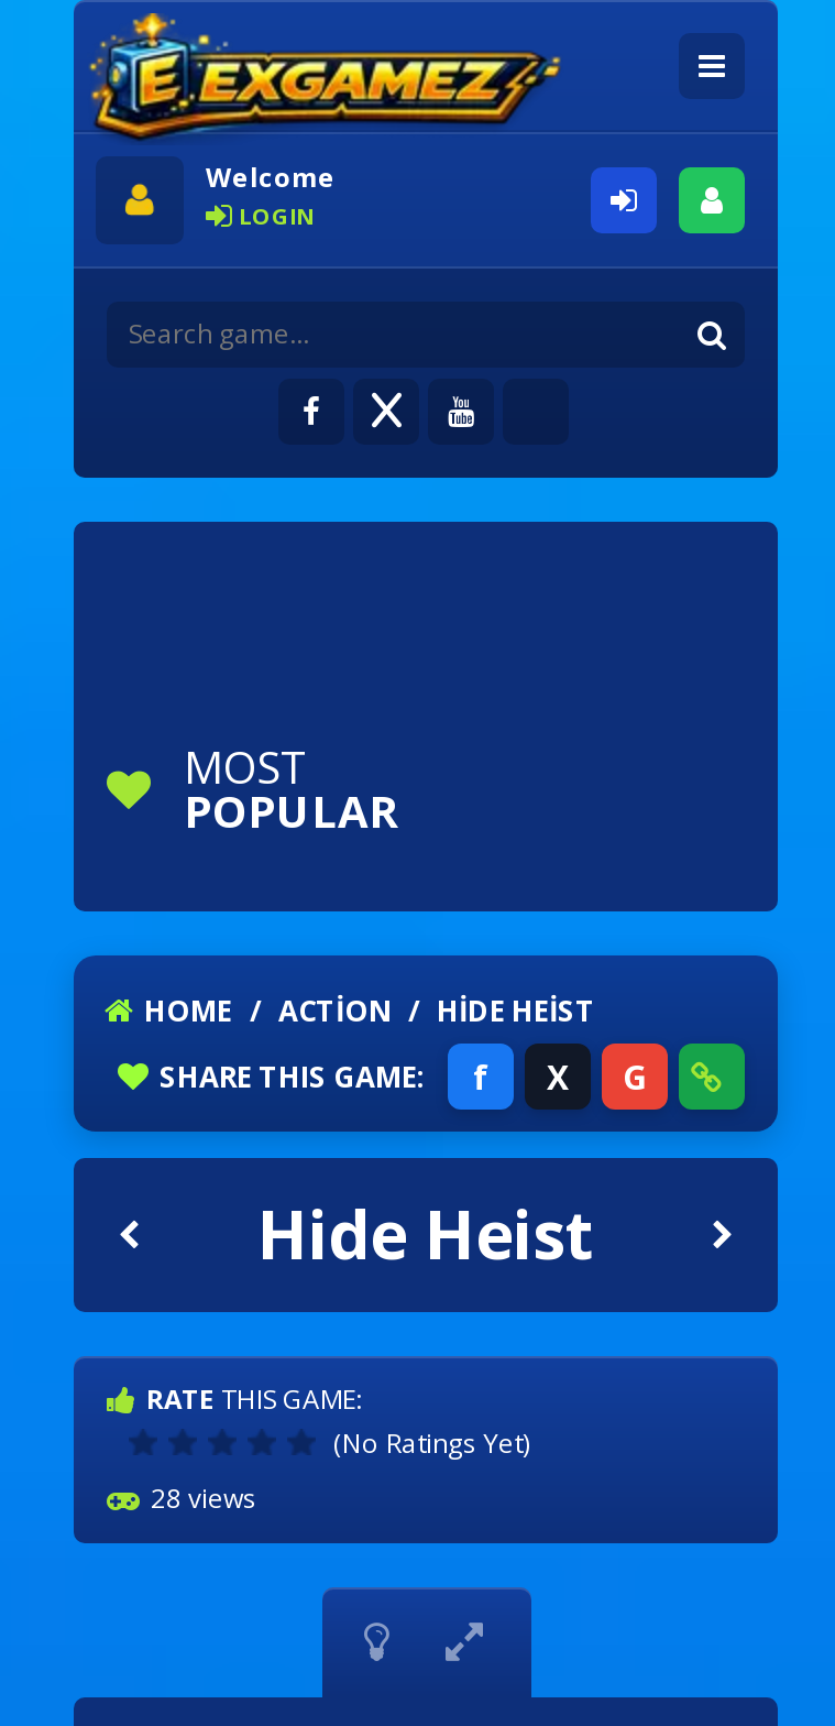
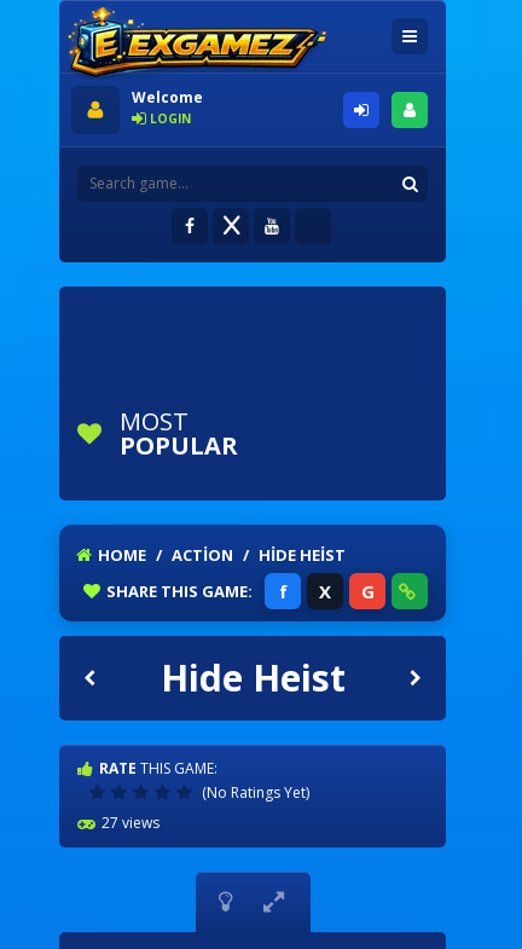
[151,1479,256,1517] 28 views -> [101,812,159,833] 27 views

